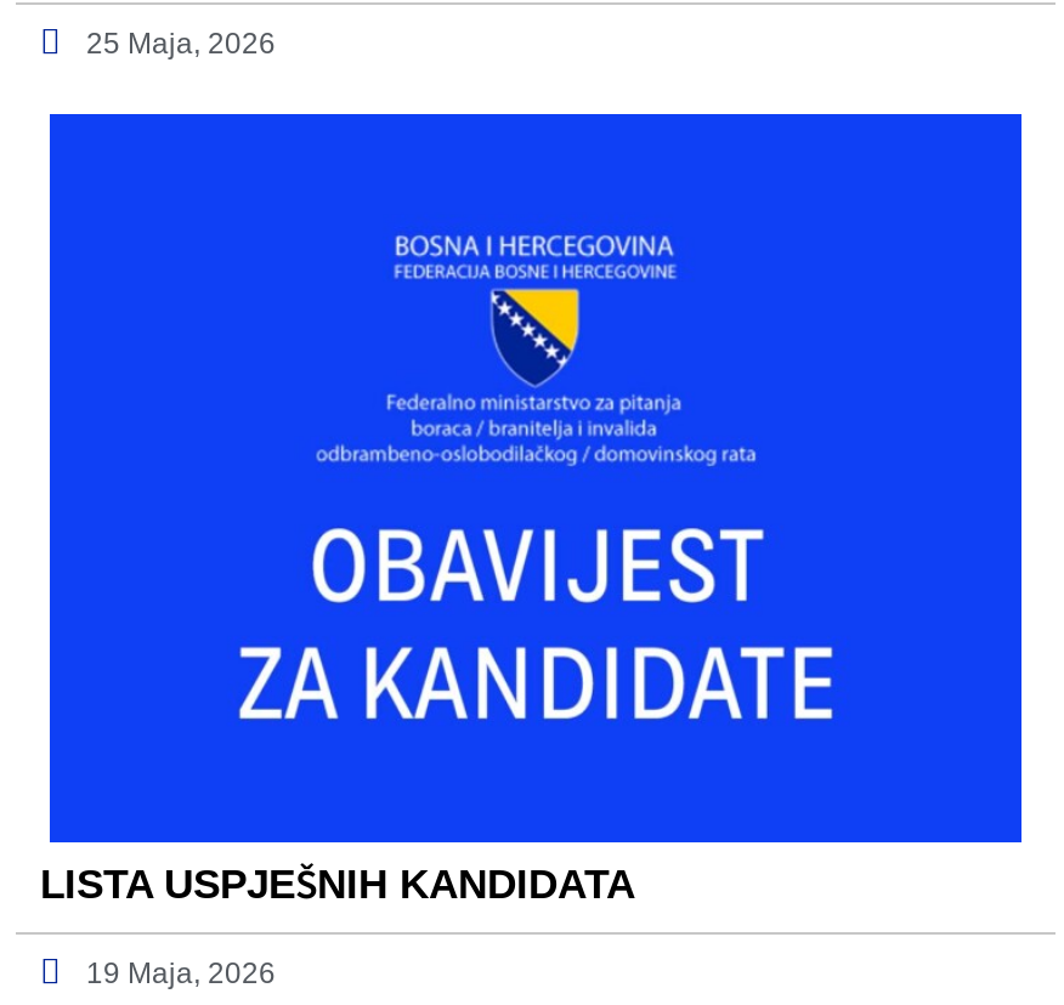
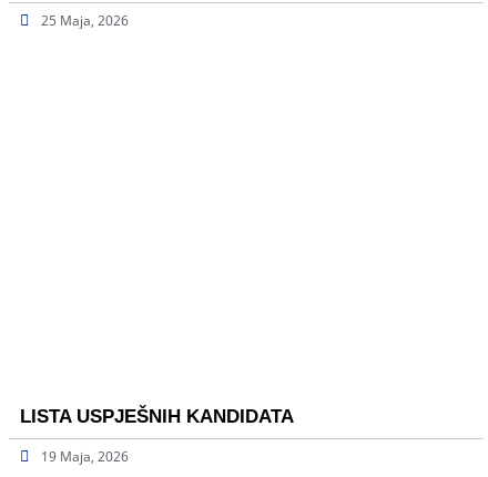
[47,112,1024,845] [image] -> none

